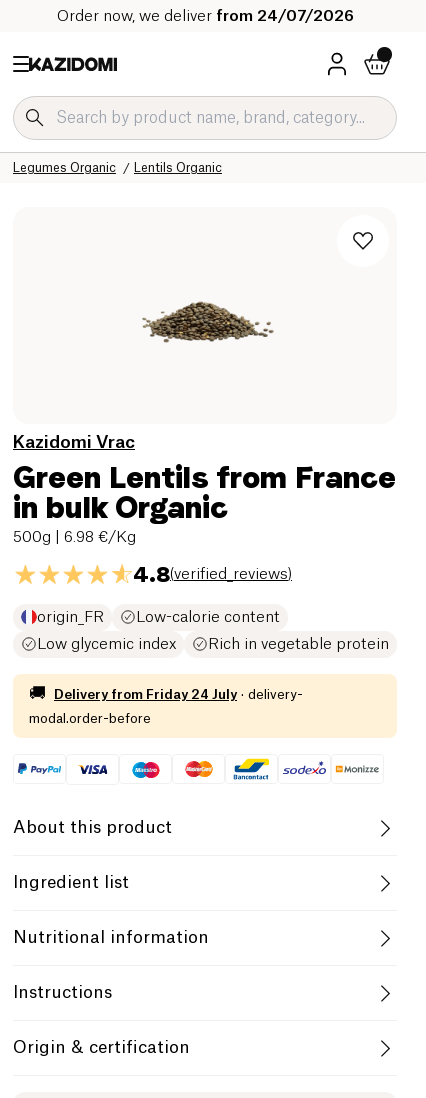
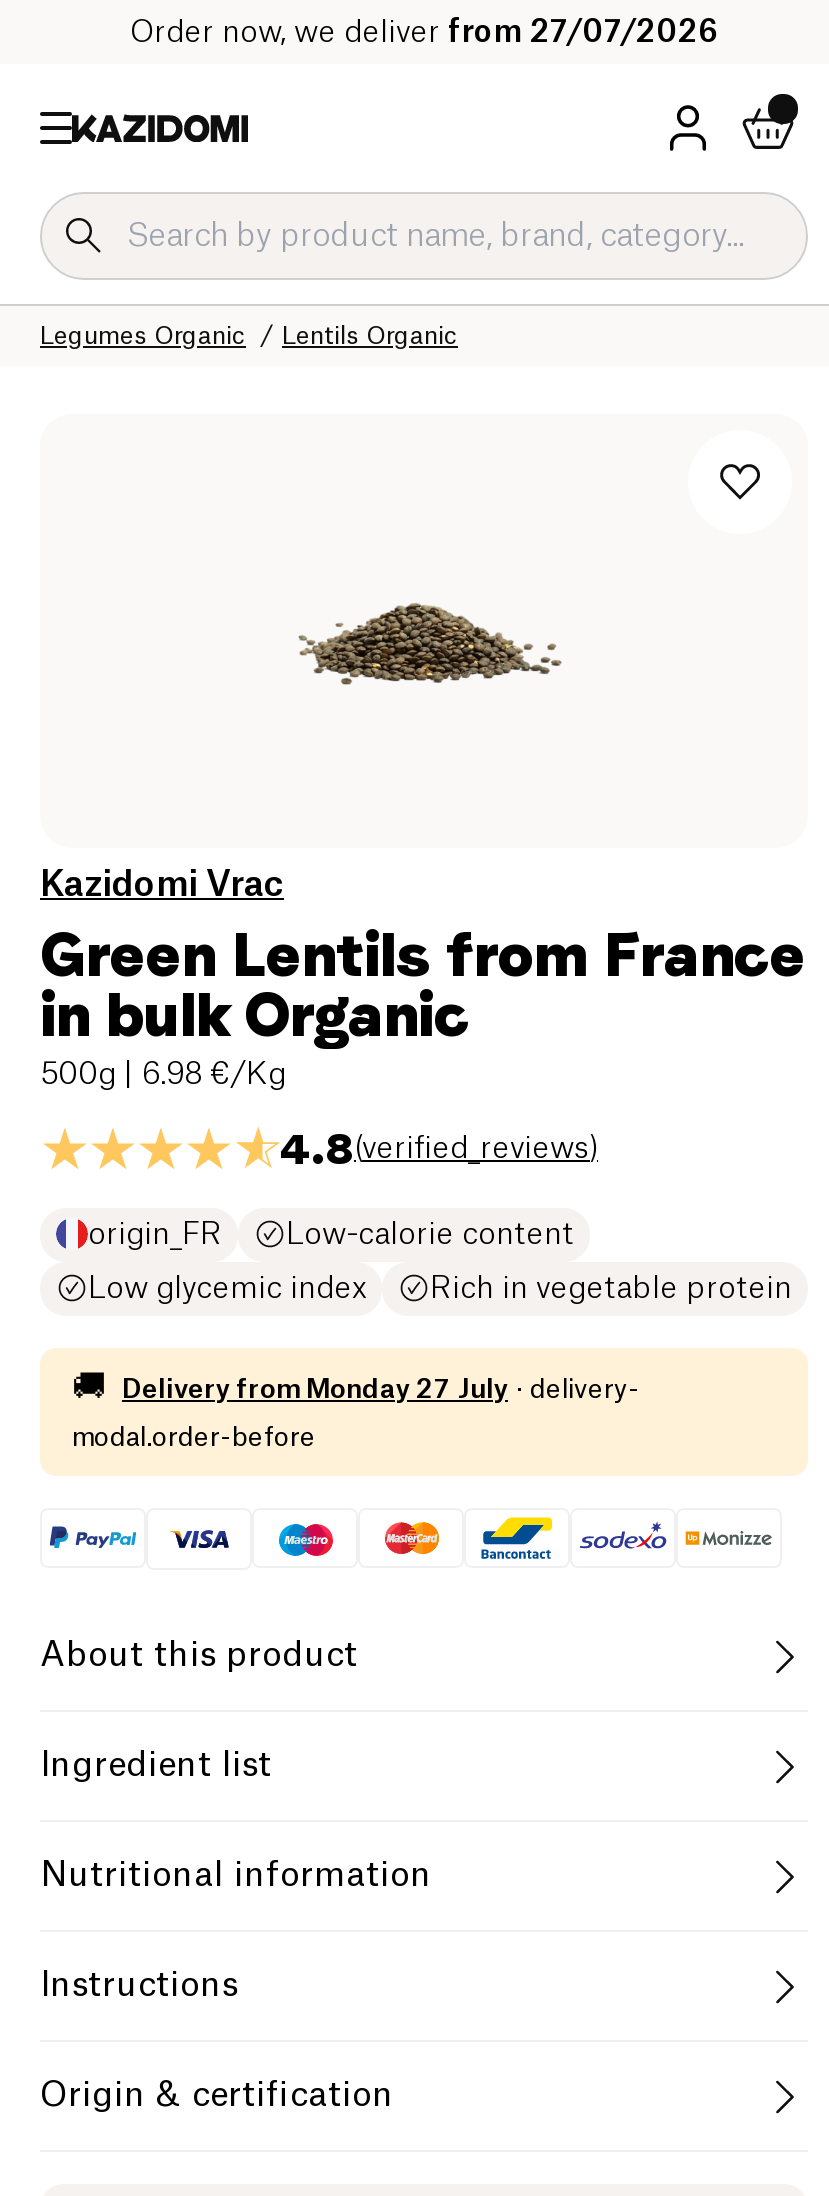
[56,8,353,23] Order now, we deliver from 24/07/2026 -> [130,17,718,47] Order now, we deliver from 27/07/2026
[54,687,303,700] Delivery from Friday 24 July · delivery- -> [122,1375,640,1401] Delivery from Monday 27 July · delivery-

